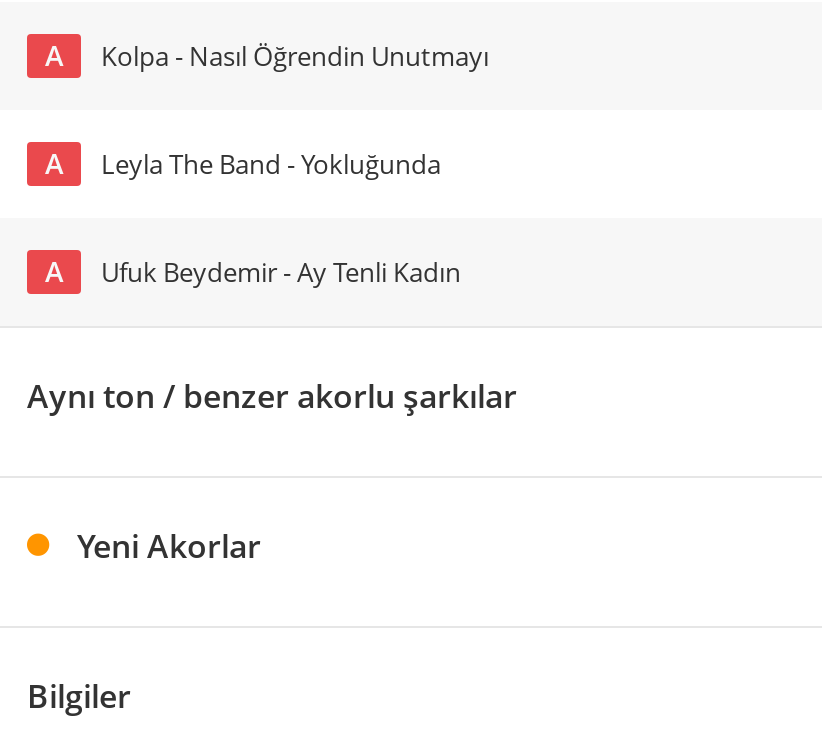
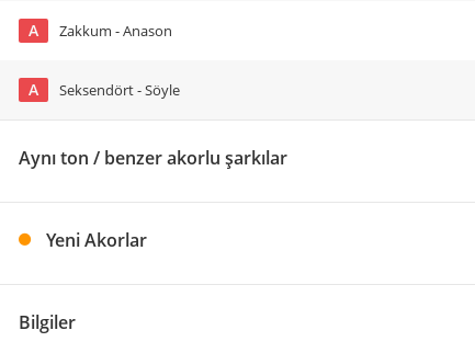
[101,38,489,74] Kolpa - Nasıl Öğrendin Unutmayı -> [59,21,172,41] Zakkum - Anason
[45,146,461,290] Leyla The Band - Yokluğunda | A | Ufuk Beydemir - Ay Tenli Kadın -> [59,80,180,100] Seksendört - Söyle

